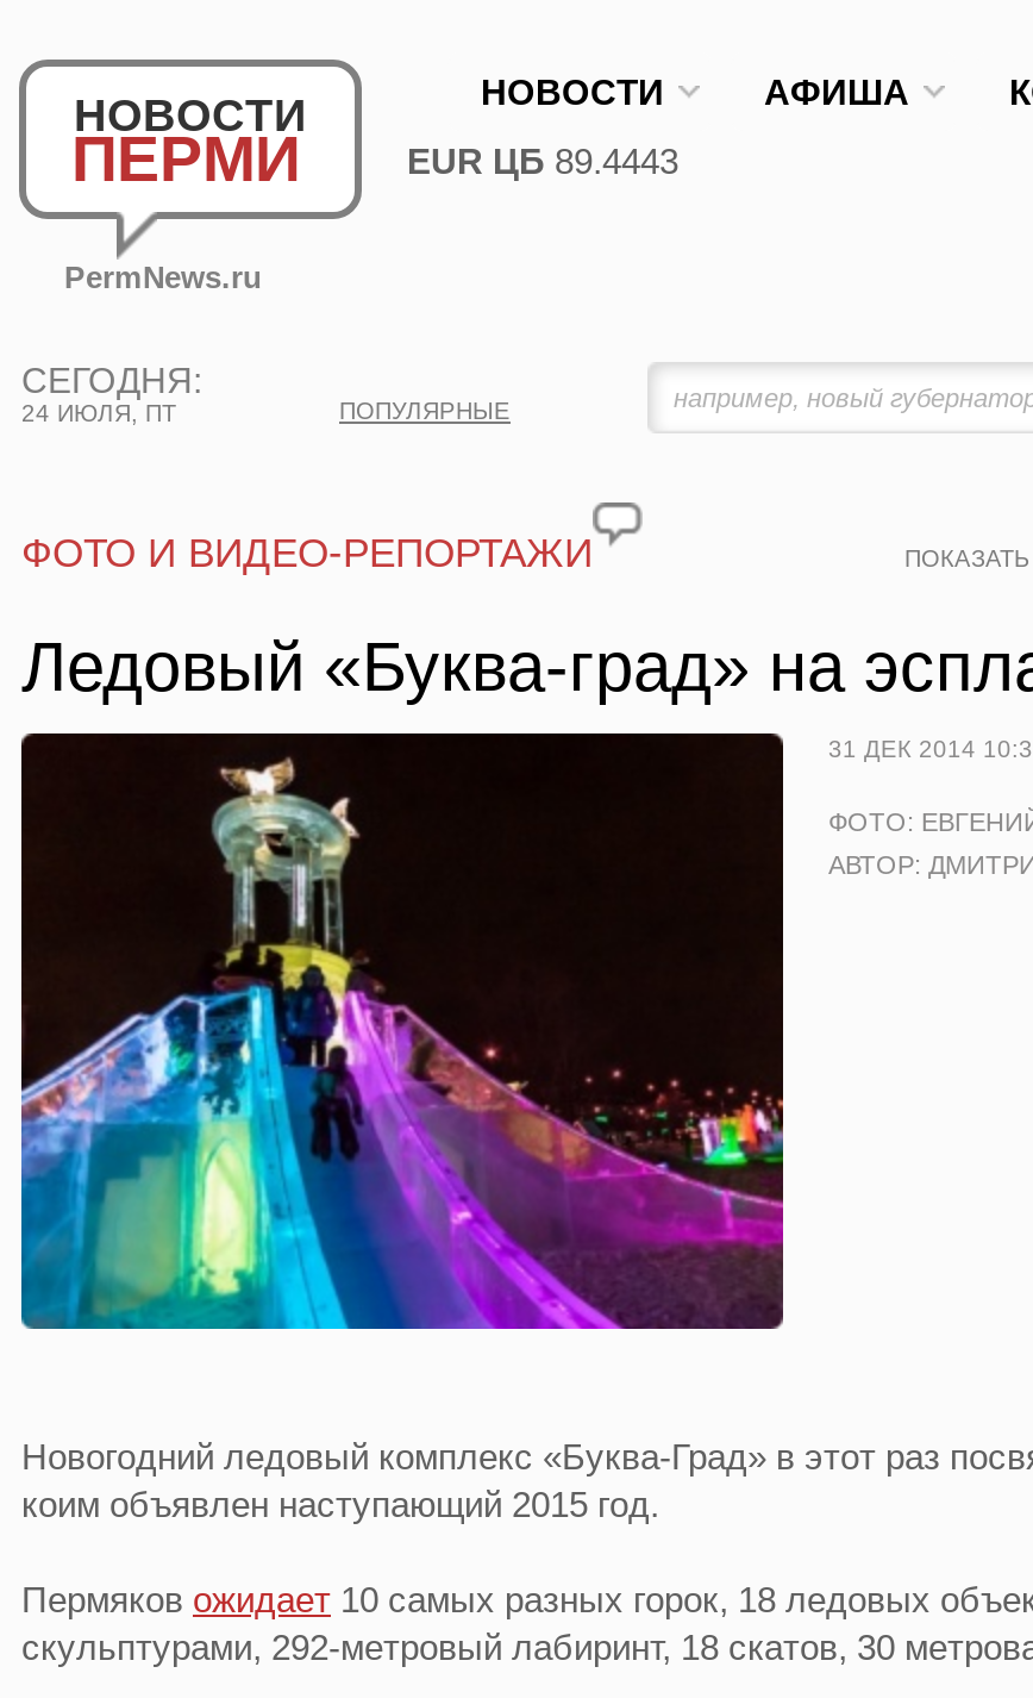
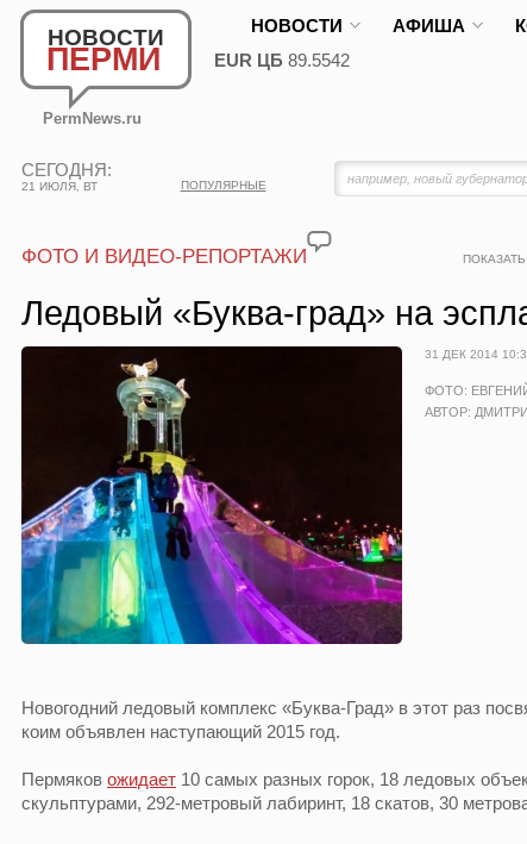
[407,141,678,181] EUR ЦБ 89.4443 -> [214,50,350,70] EUR ЦБ 89.5542
[21,400,176,426] 24 ИЮЛЯ, ПТ -> [21,180,98,193] 21 ИЮЛЯ, ВТ

